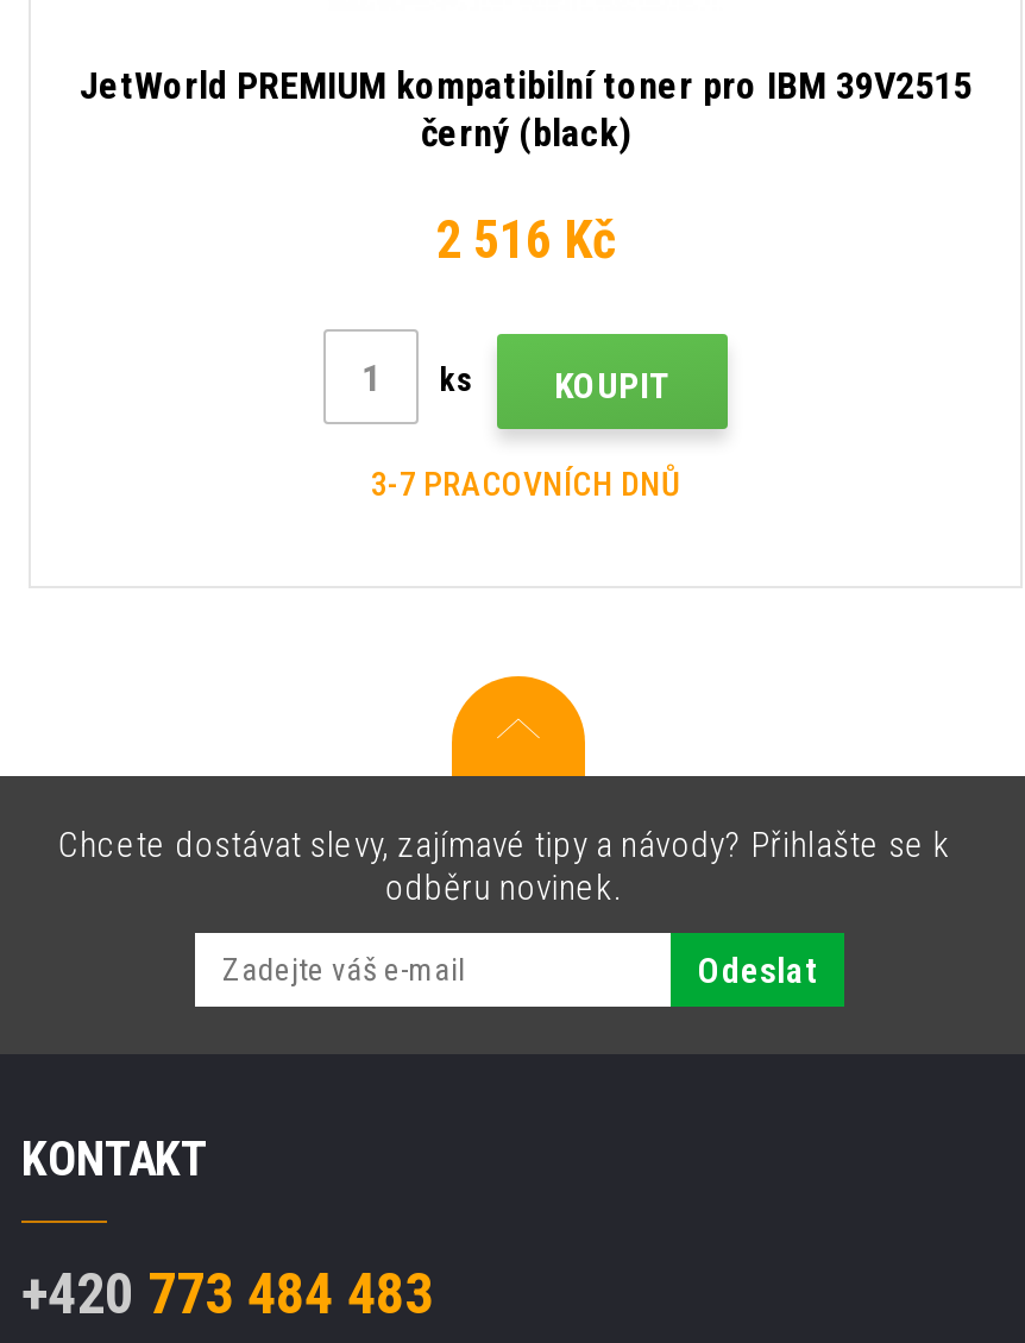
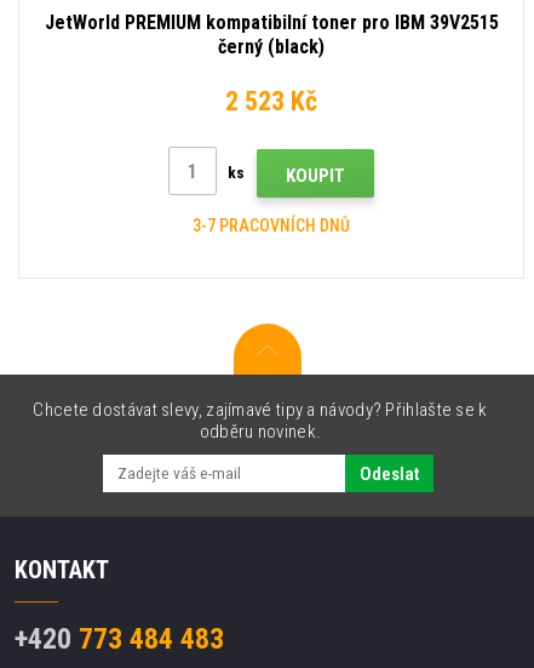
[435,210,616,270] 2 516 Kč -> [225,86,317,116] 2 523 Kč

